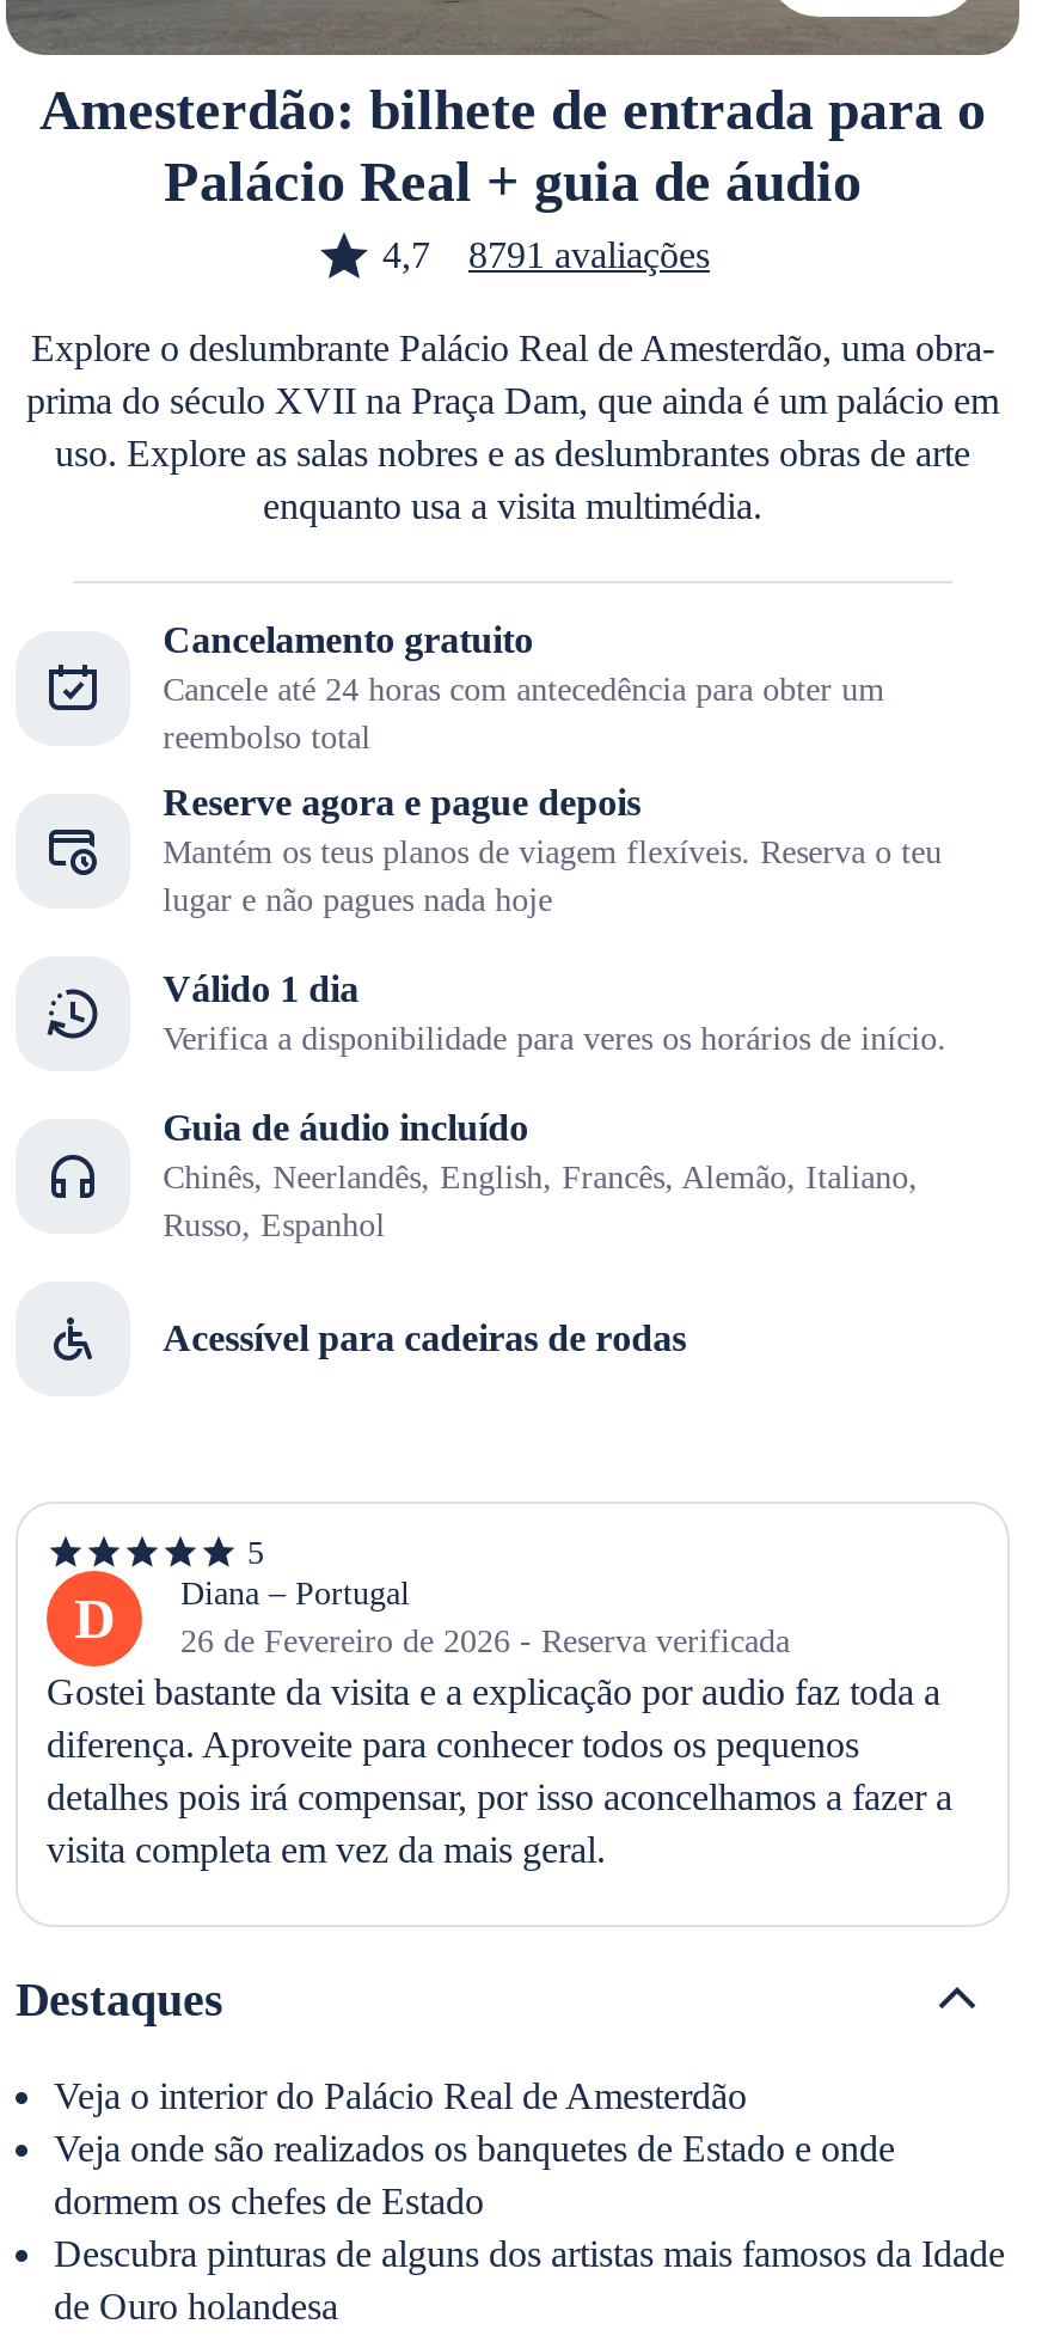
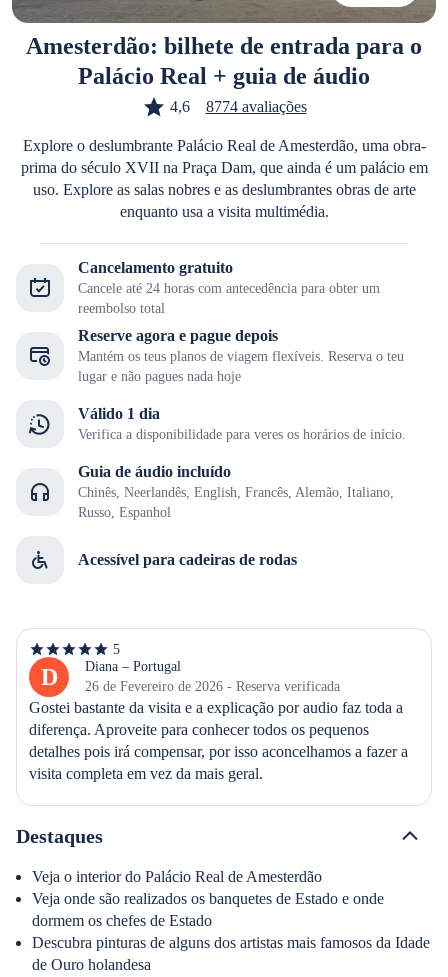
[382,234,430,275] 4,7 -> [169,98,189,115] 4,6
[468,234,710,275] 8791 avaliações -> [205,98,306,115] 8774 avaliações

